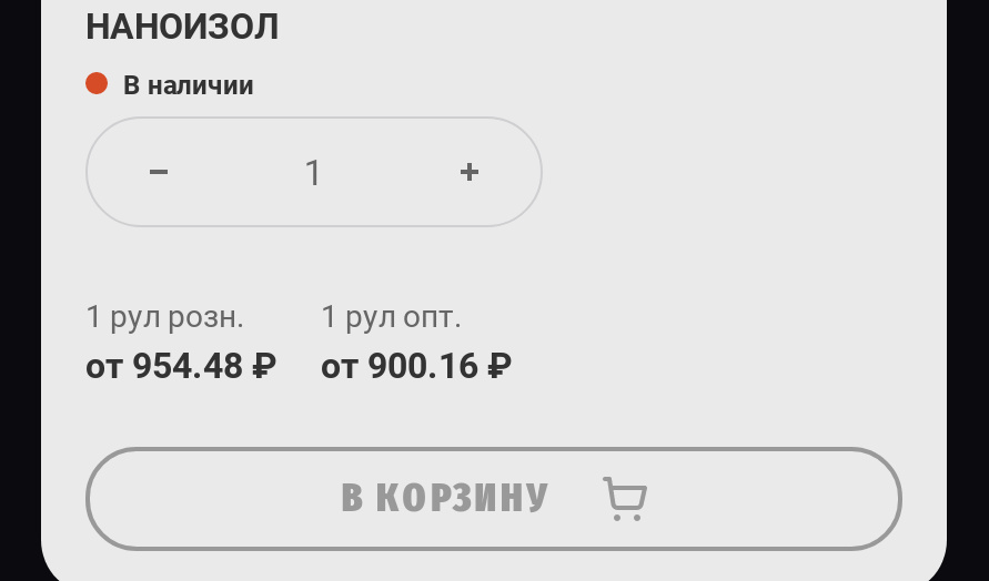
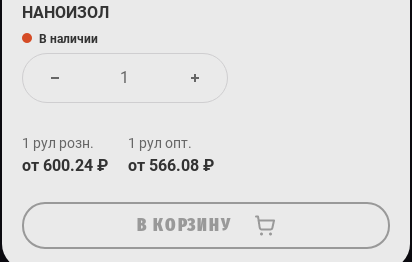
[85,345,276,387] от 954.48 ₽ -> [22,156,108,175] от 600.24 ₽
[321,345,512,387] от 900.16 ₽ -> [128,156,214,175] от 566.08 ₽

